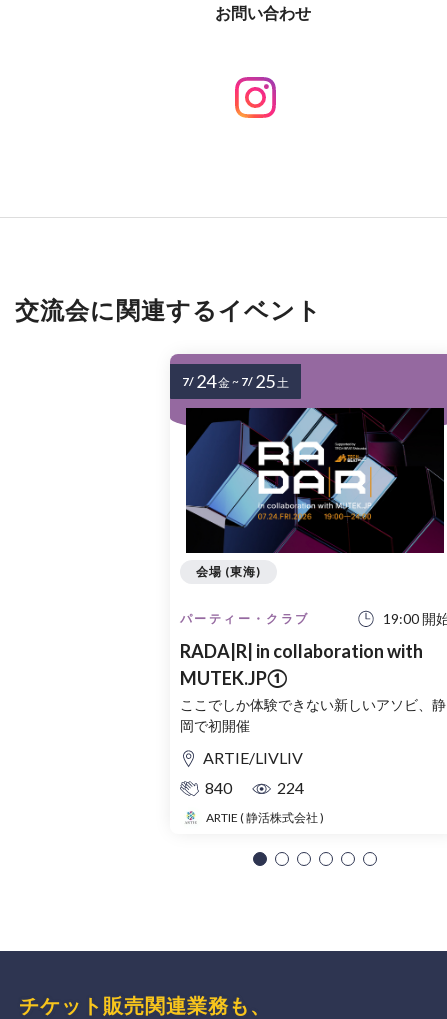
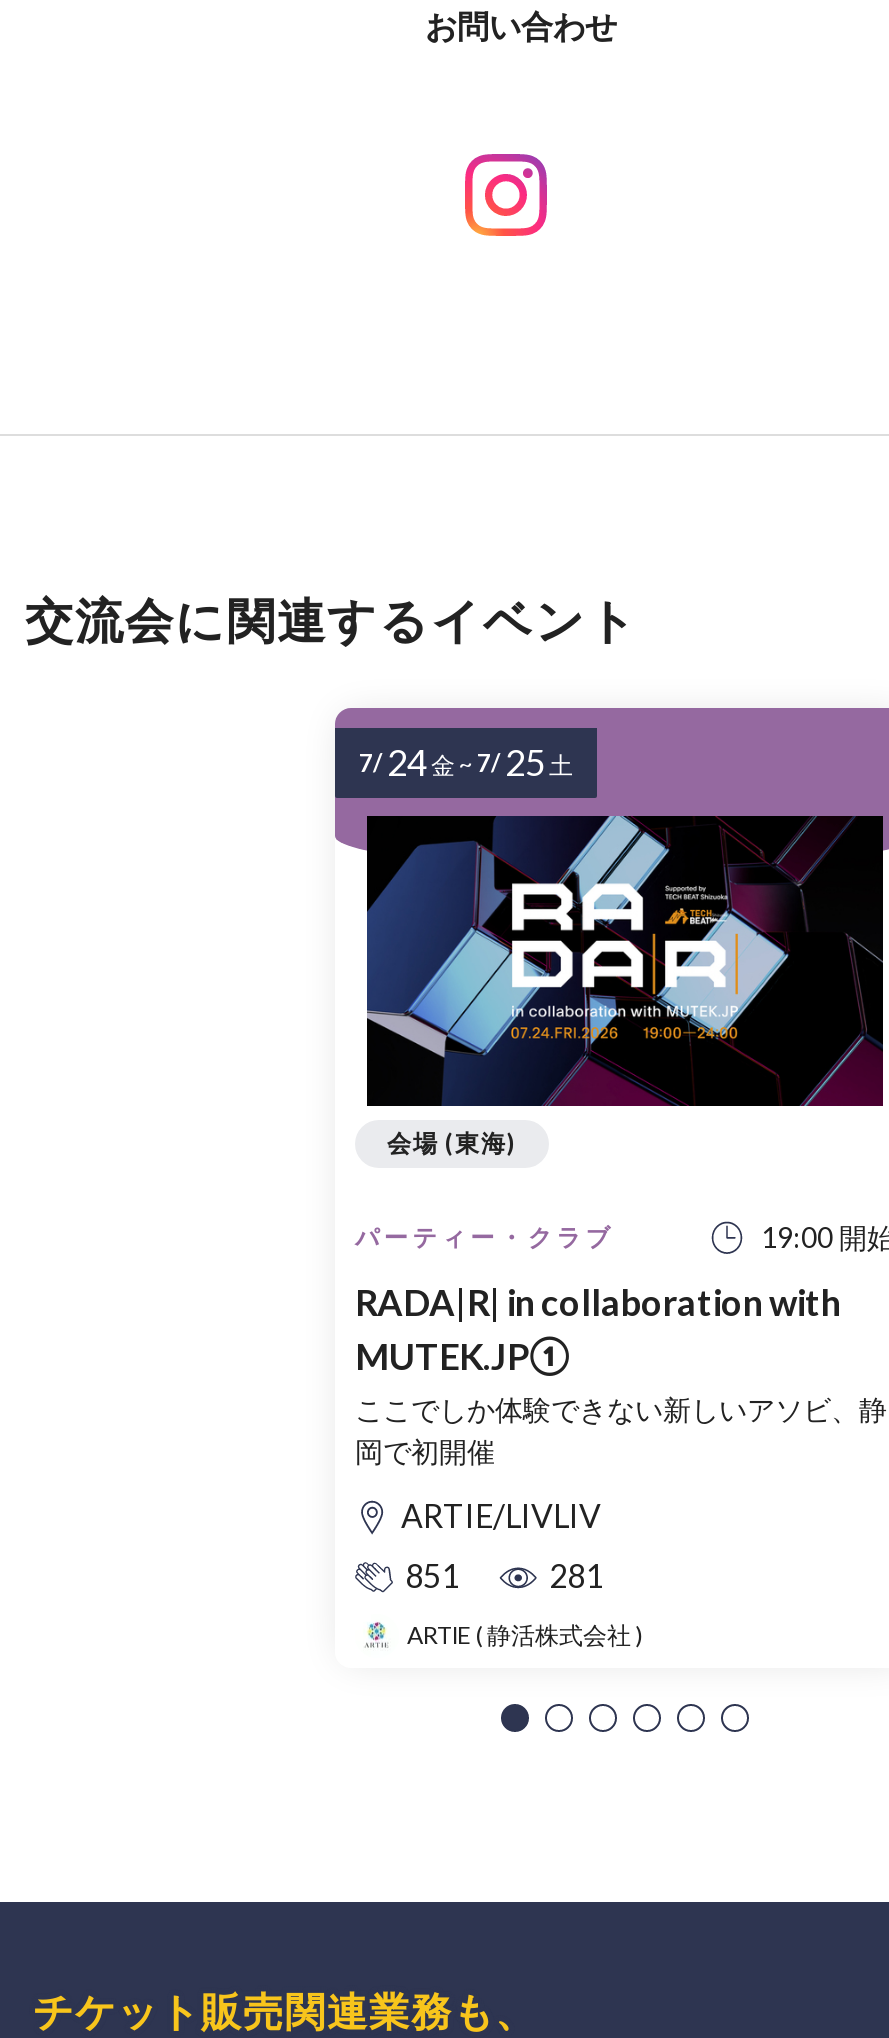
[205,778,232,797] 840 -> [405,1557,459,1595] 851
[277,778,304,797] 224 -> [549,1557,603,1595] 281

